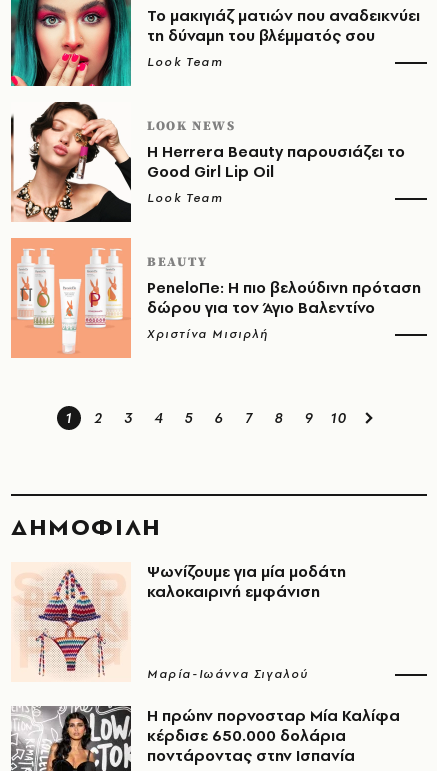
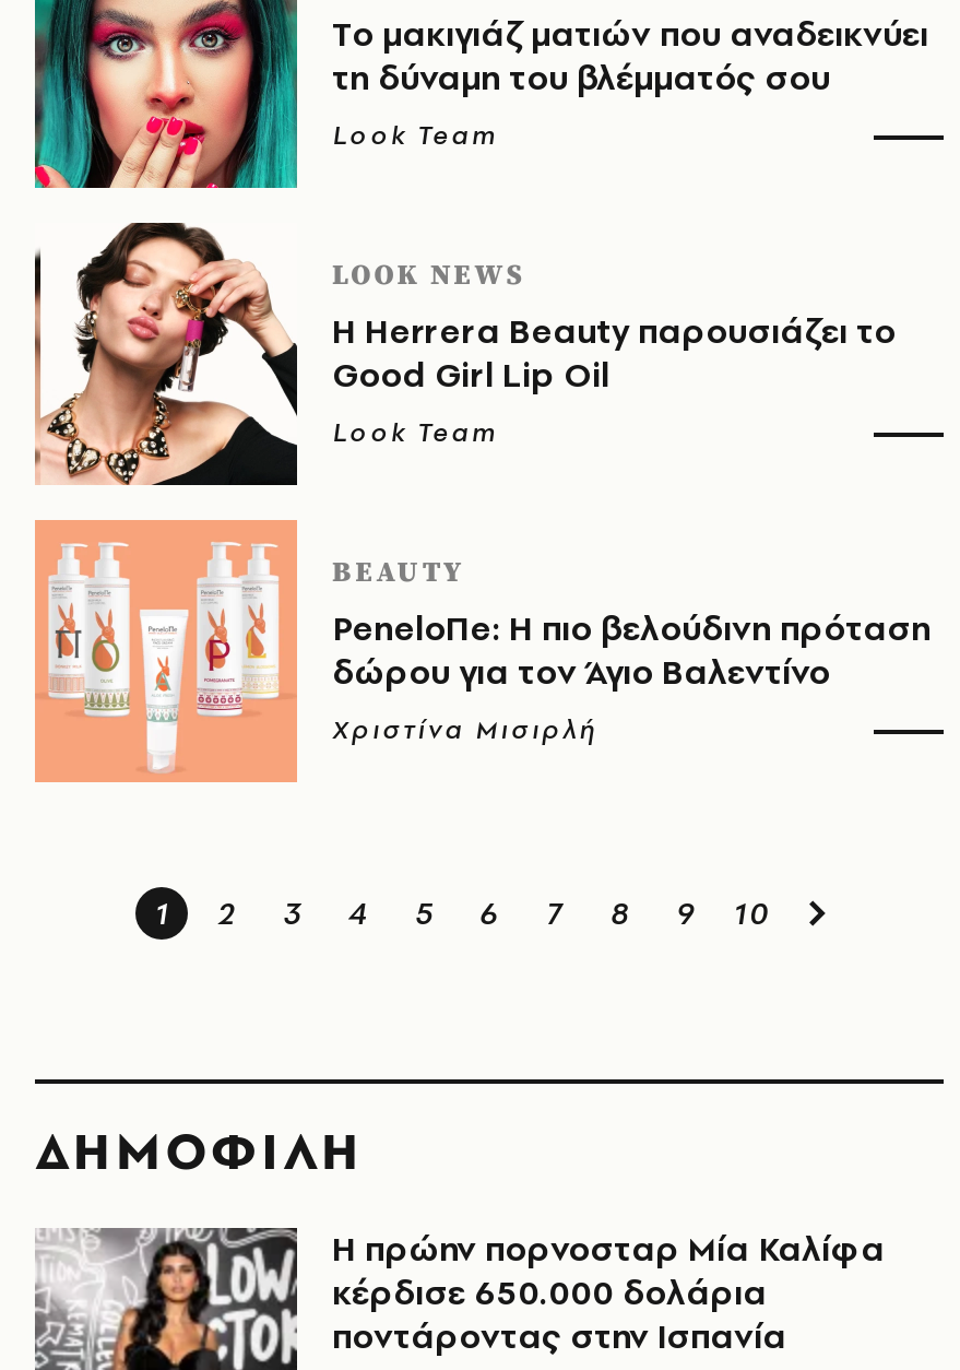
[12,561,346,679] [image] | Ψωνίζουμε για μία μοδάτη | καλοκαιρινή εμφάνιση -> none
[147,666,309,682] Μαρία-Ιωάννα Σιγαλού -> none

